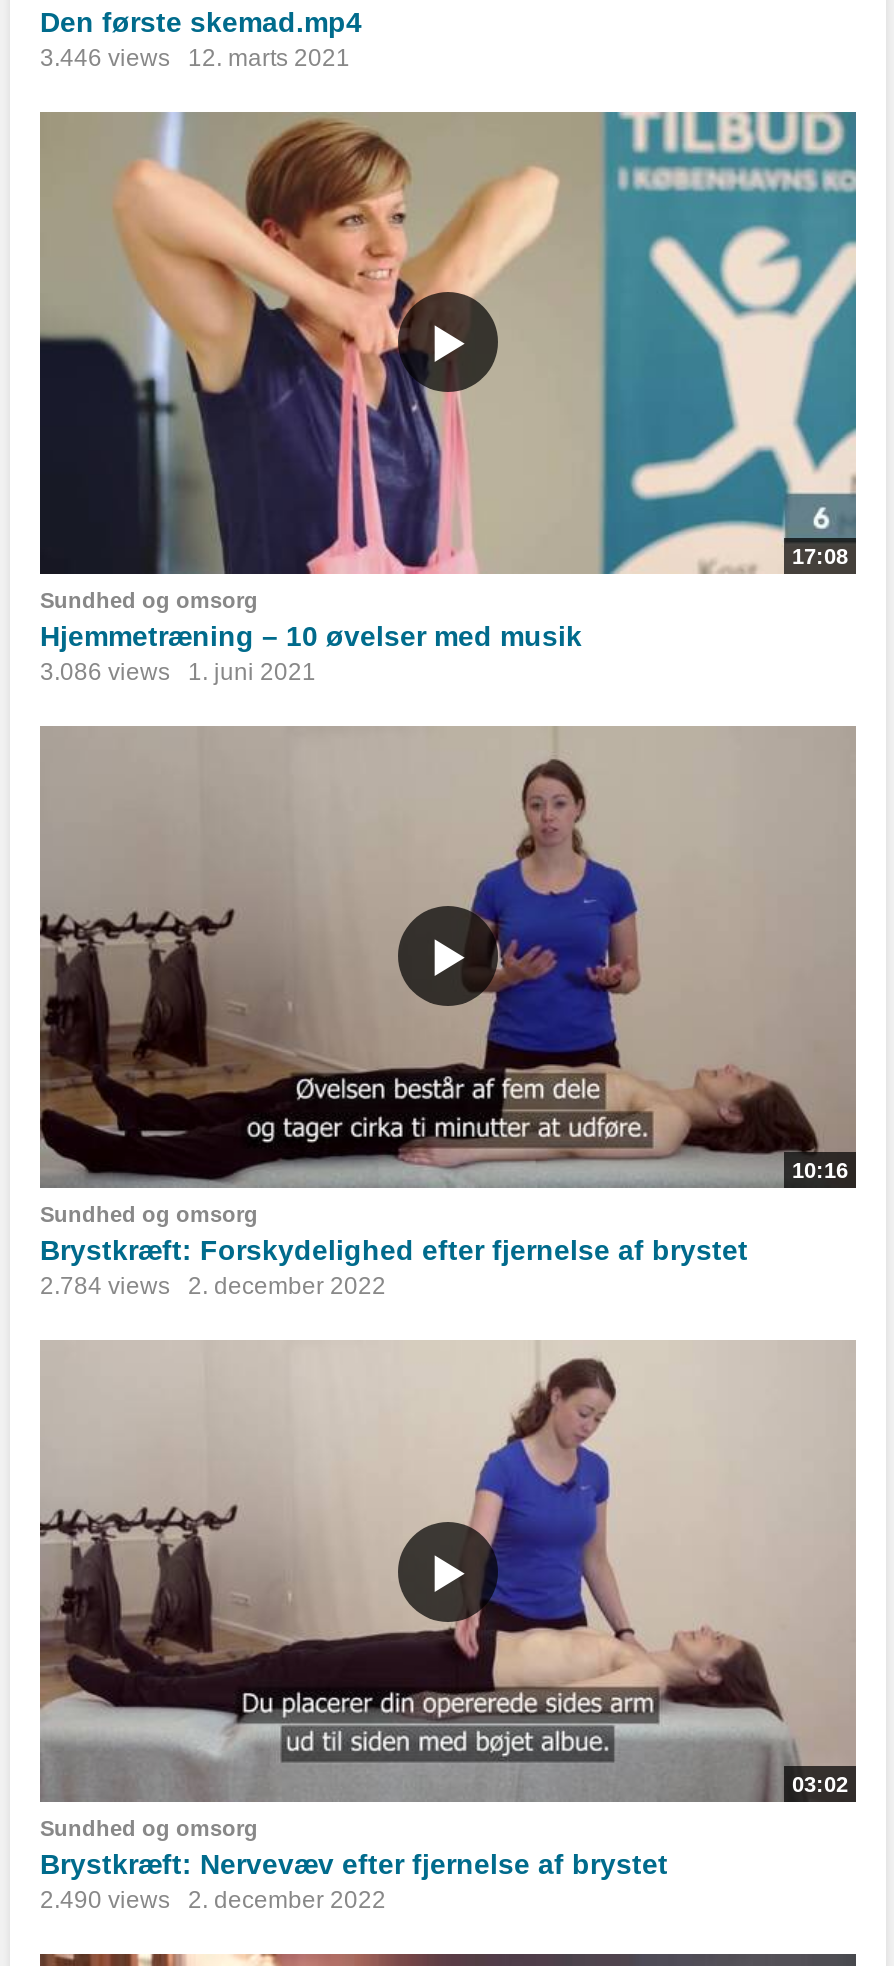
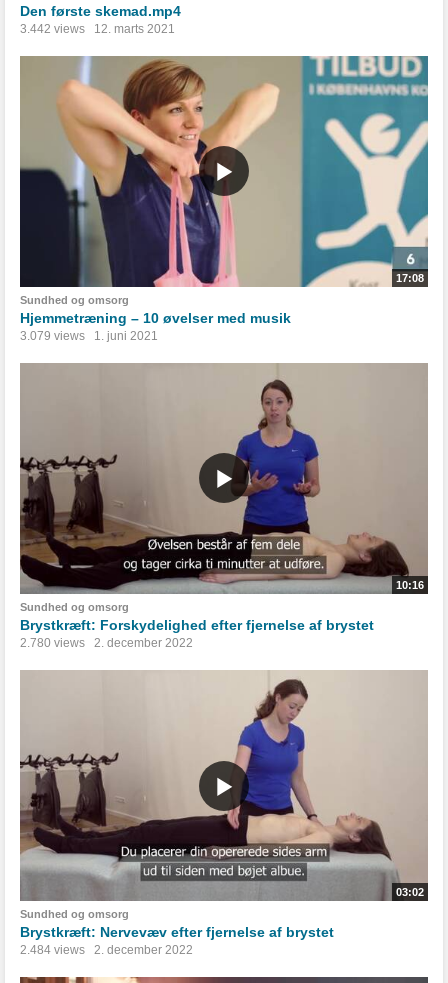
[40,43,350,71] 3.446 views 12. marts 2021 -> [20,22,175,36] 3.442 views 12. marts 2021
[40,658,316,686] 3.086 views 1. juni 2021 -> [20,329,158,343] 3.079 views 1. juni 2021
[40,1272,386,1300] 2.784 views 2. december 2022 -> [20,636,193,650] 2.780 views 2. december 2022
[40,1886,386,1914] 2.490 views 2. december 2022 -> [20,943,193,957] 2.484 views 2. december 2022

